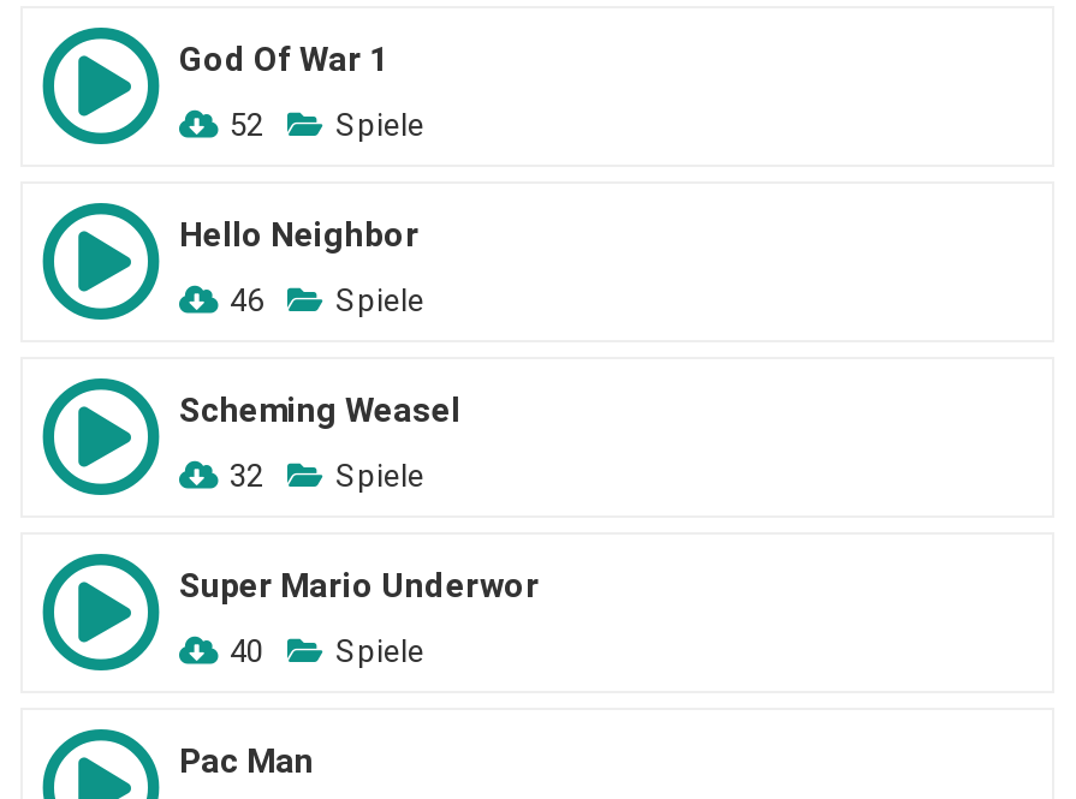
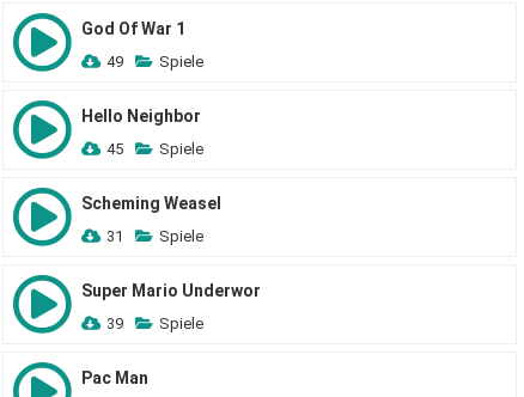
[230,107,424,143] 52 Spiele -> [106,53,203,71] 49 Spiele
[230,282,424,318] 46 Spiele -> [106,140,203,158] 45 Spiele
[230,458,424,494] 32 Spiele -> [106,227,203,245] 31 Spiele
[230,633,424,669] 40 Spiele -> [106,314,203,332] 39 Spiele

